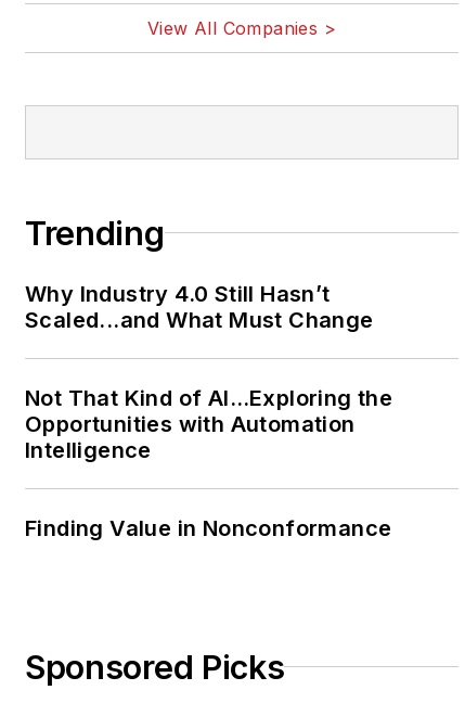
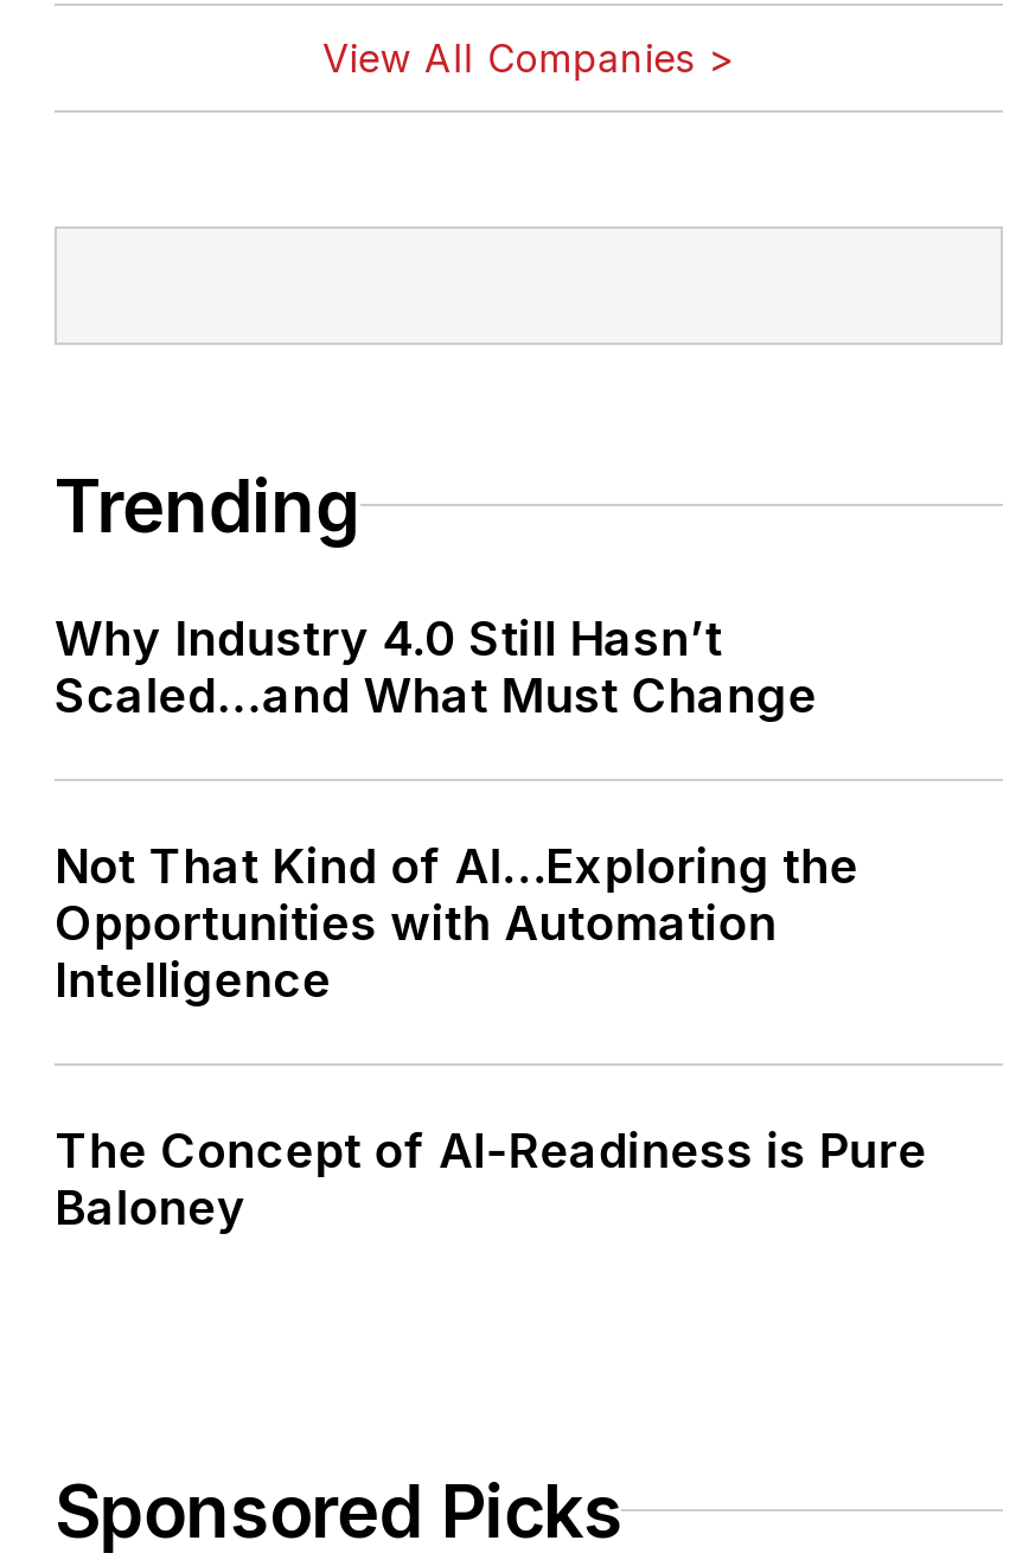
[25,515,392,541] Finding Value in Nonconformance -> [55,1122,927,1236] The Concept of AI-Readiness is Pure | Baloney

